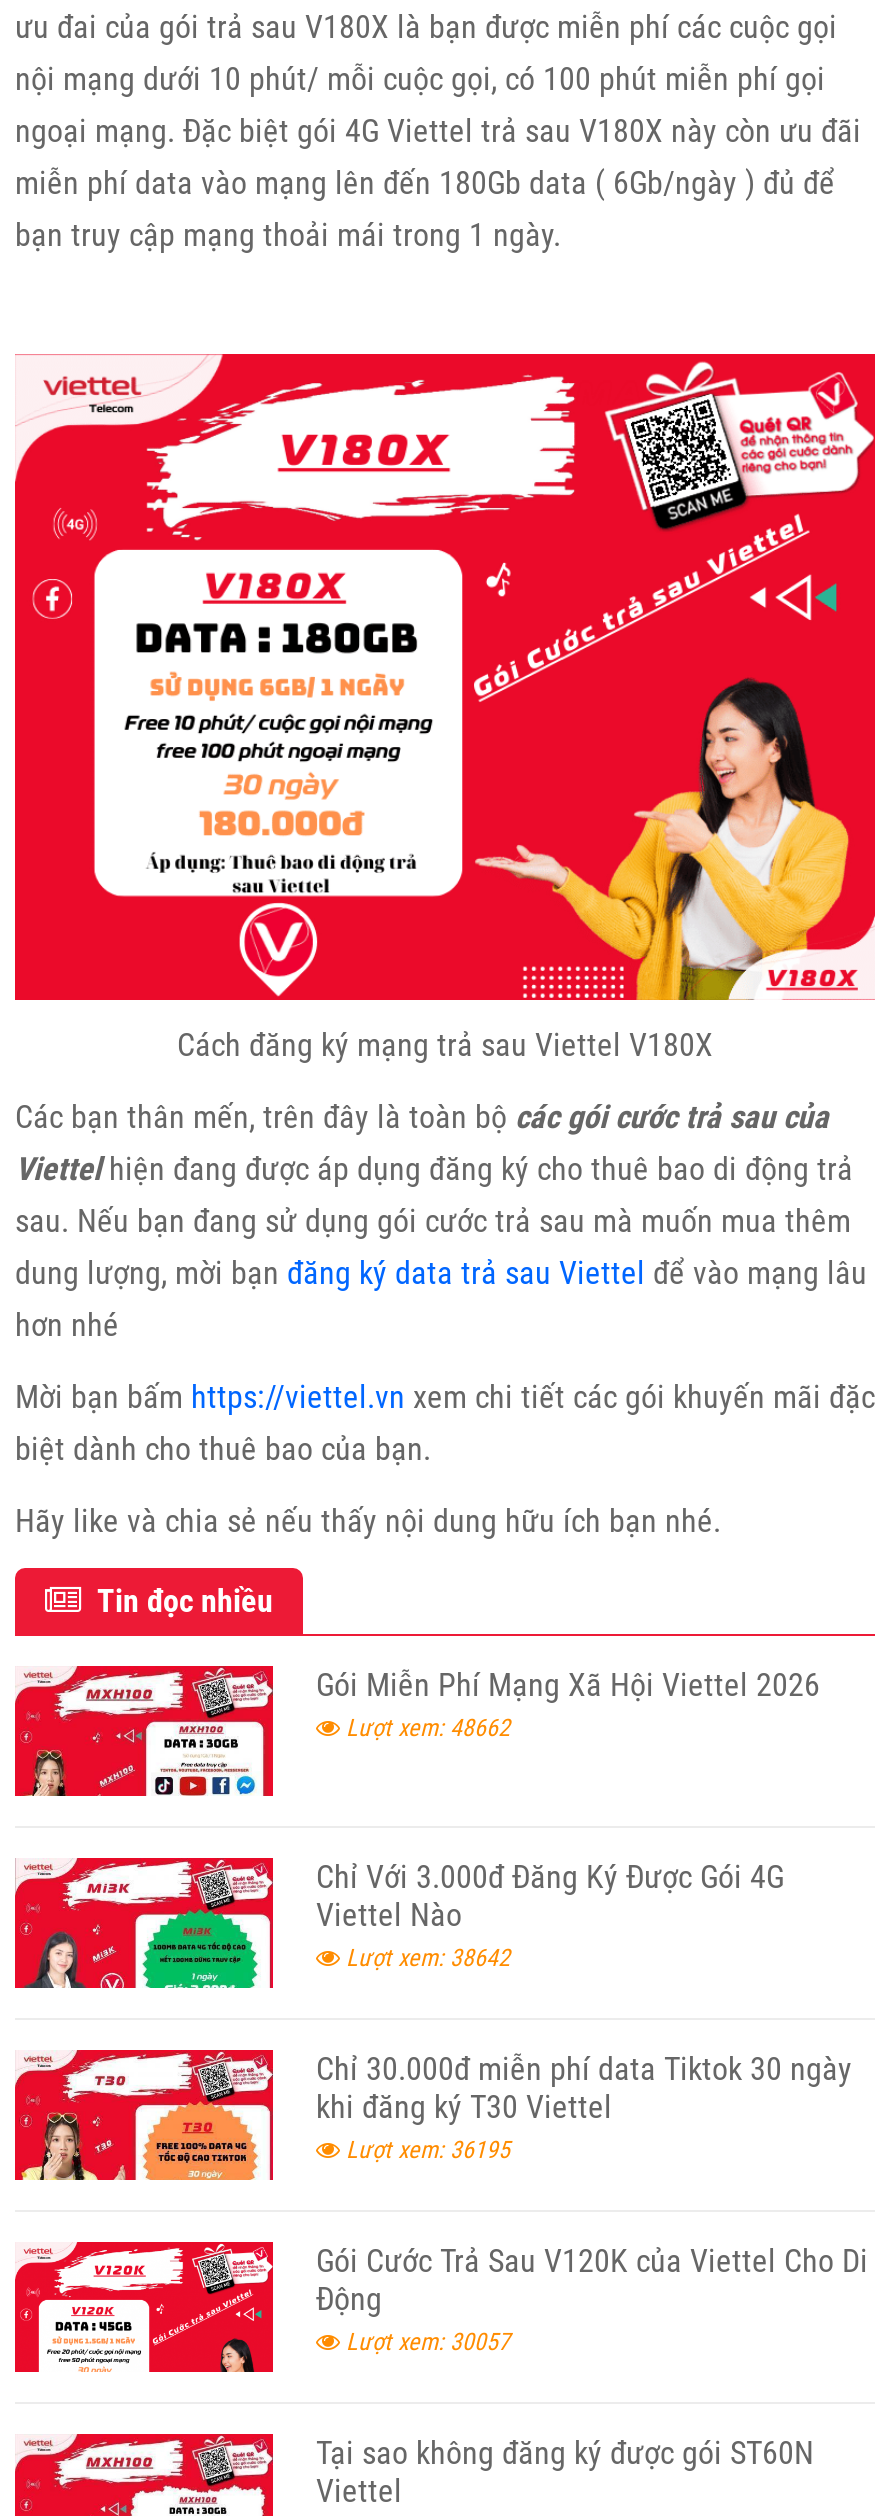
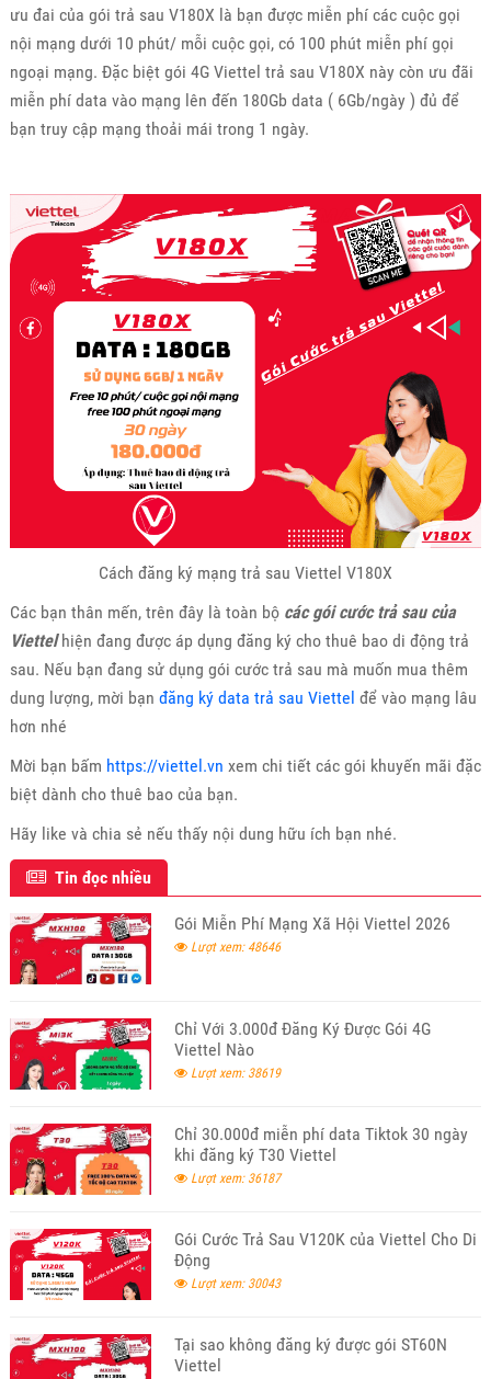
[340,1713,510,1741] Lượt xem: 48662 -> [188,939,281,954] Lượt xem: 48646
[340,1943,510,1971] Lượt xem: 38642 -> [188,1065,281,1080] Lượt xem: 38619
[340,2135,510,2163] Lượt xem: 36195 -> [188,1170,281,1186] Lượt xem: 36187
[340,2327,510,2355] Lượt xem: 30057 -> [188,1276,281,1291] Lượt xem: 30043

